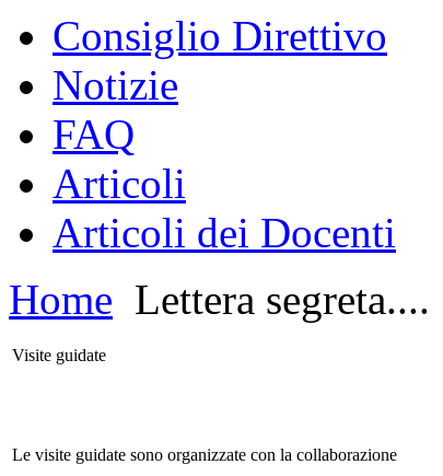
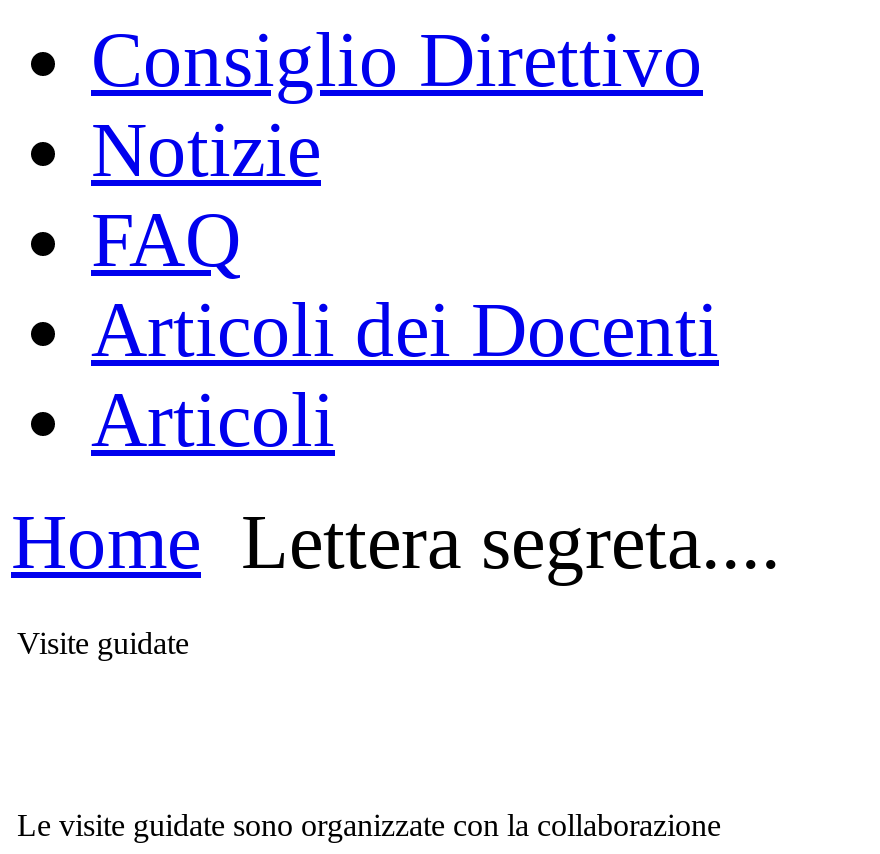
moved [53,159,186,206] -> [91,375,335,461]: Articoli
moved [53,209,396,256] -> [91,285,719,371]: Articoli dei Docenti

